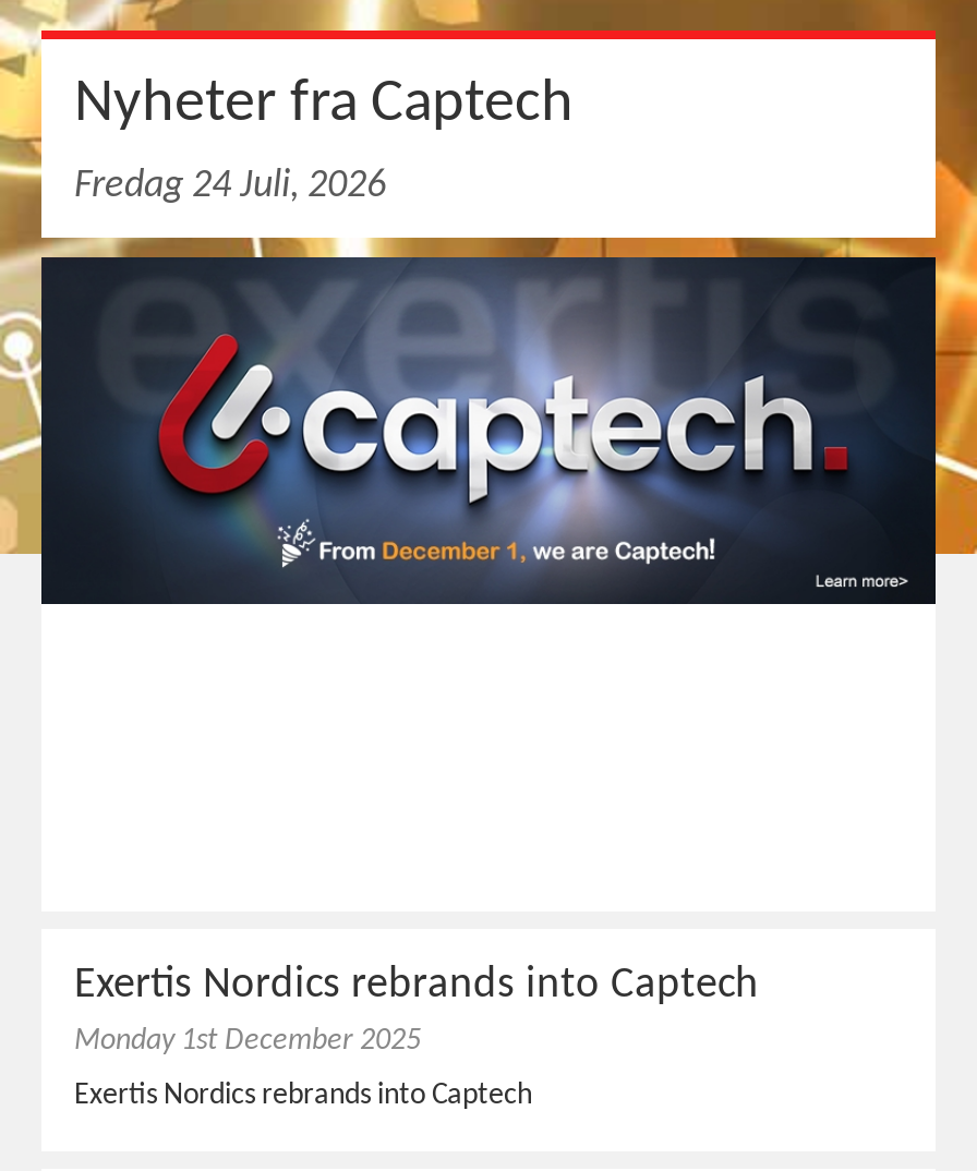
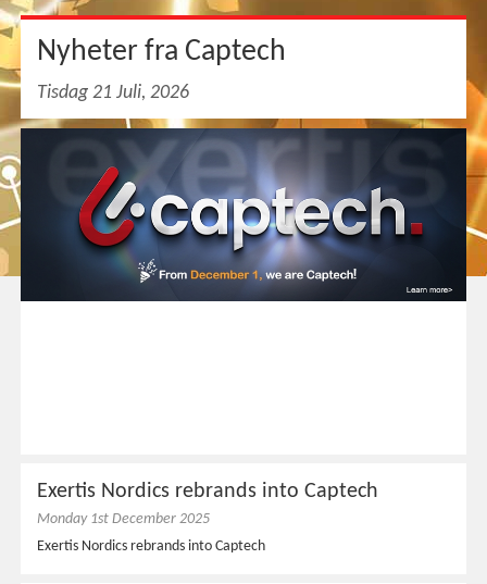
[74,166,386,207] Fredag 24 Juli, 2026 -> [37,83,189,103] Tisdag 21 Juli, 2026

